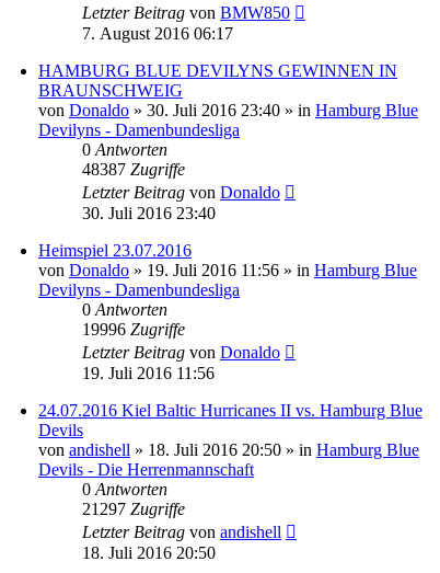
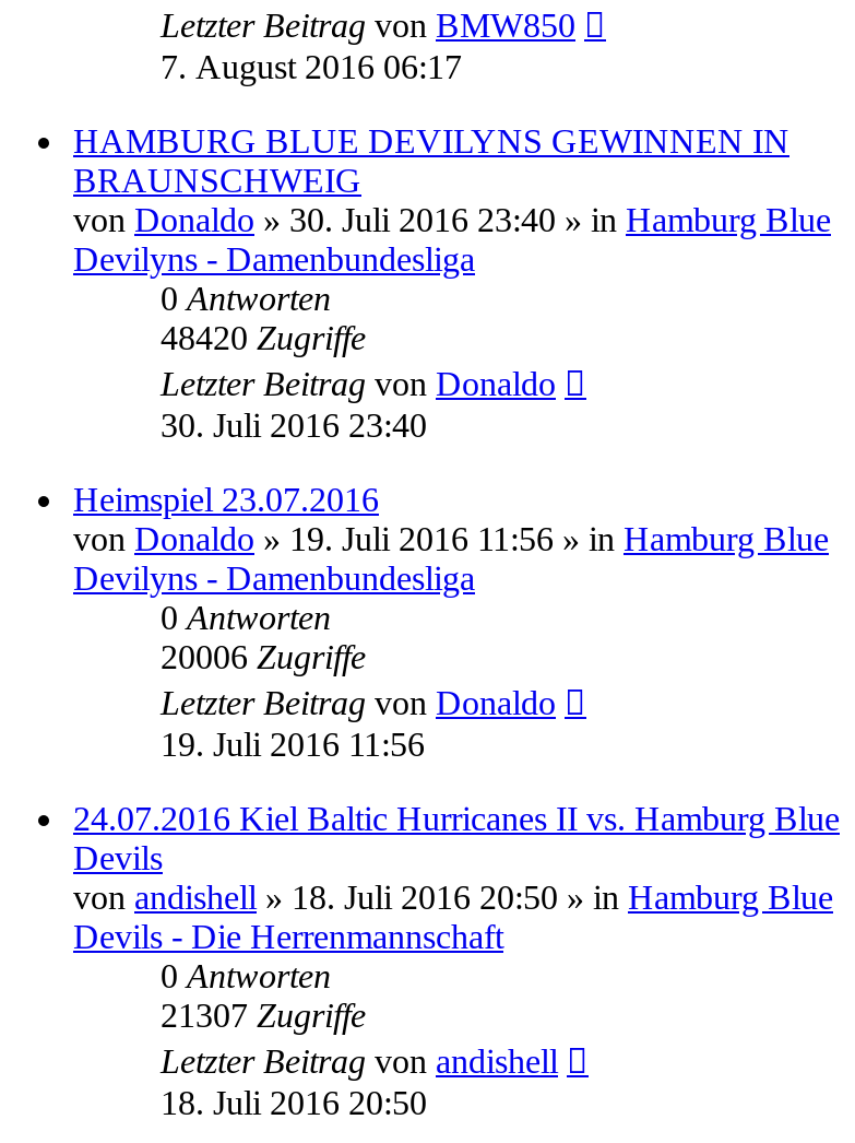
[82,160,185,178] 48387 Zugriffe -> [161,319,366,356] 48420 Zugriffe
[82,320,185,338] 19996 Zugriffe -> [161,638,366,675] 20006 Zugriffe
[82,499,185,518] 21297 Zugriffe -> [161,996,366,1034] 21307 Zugriffe

